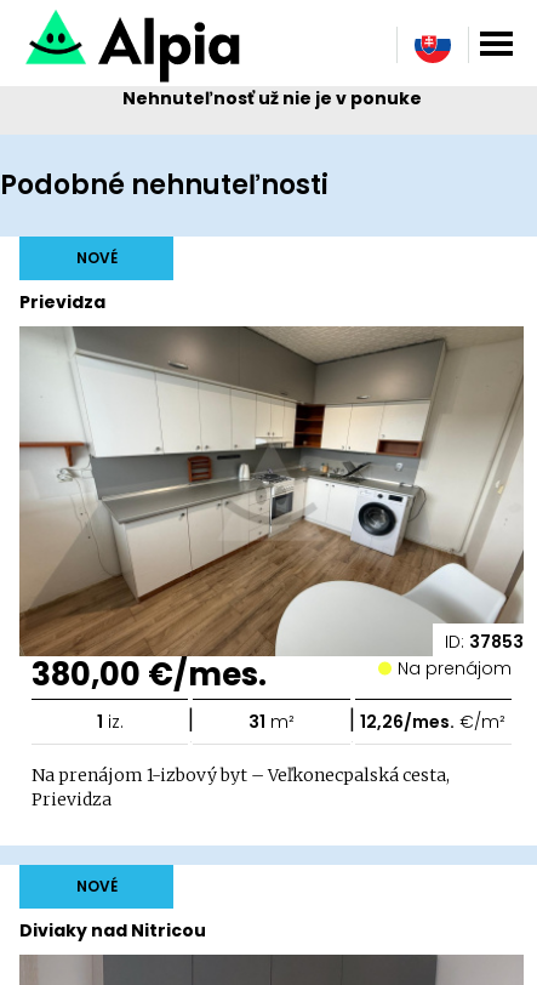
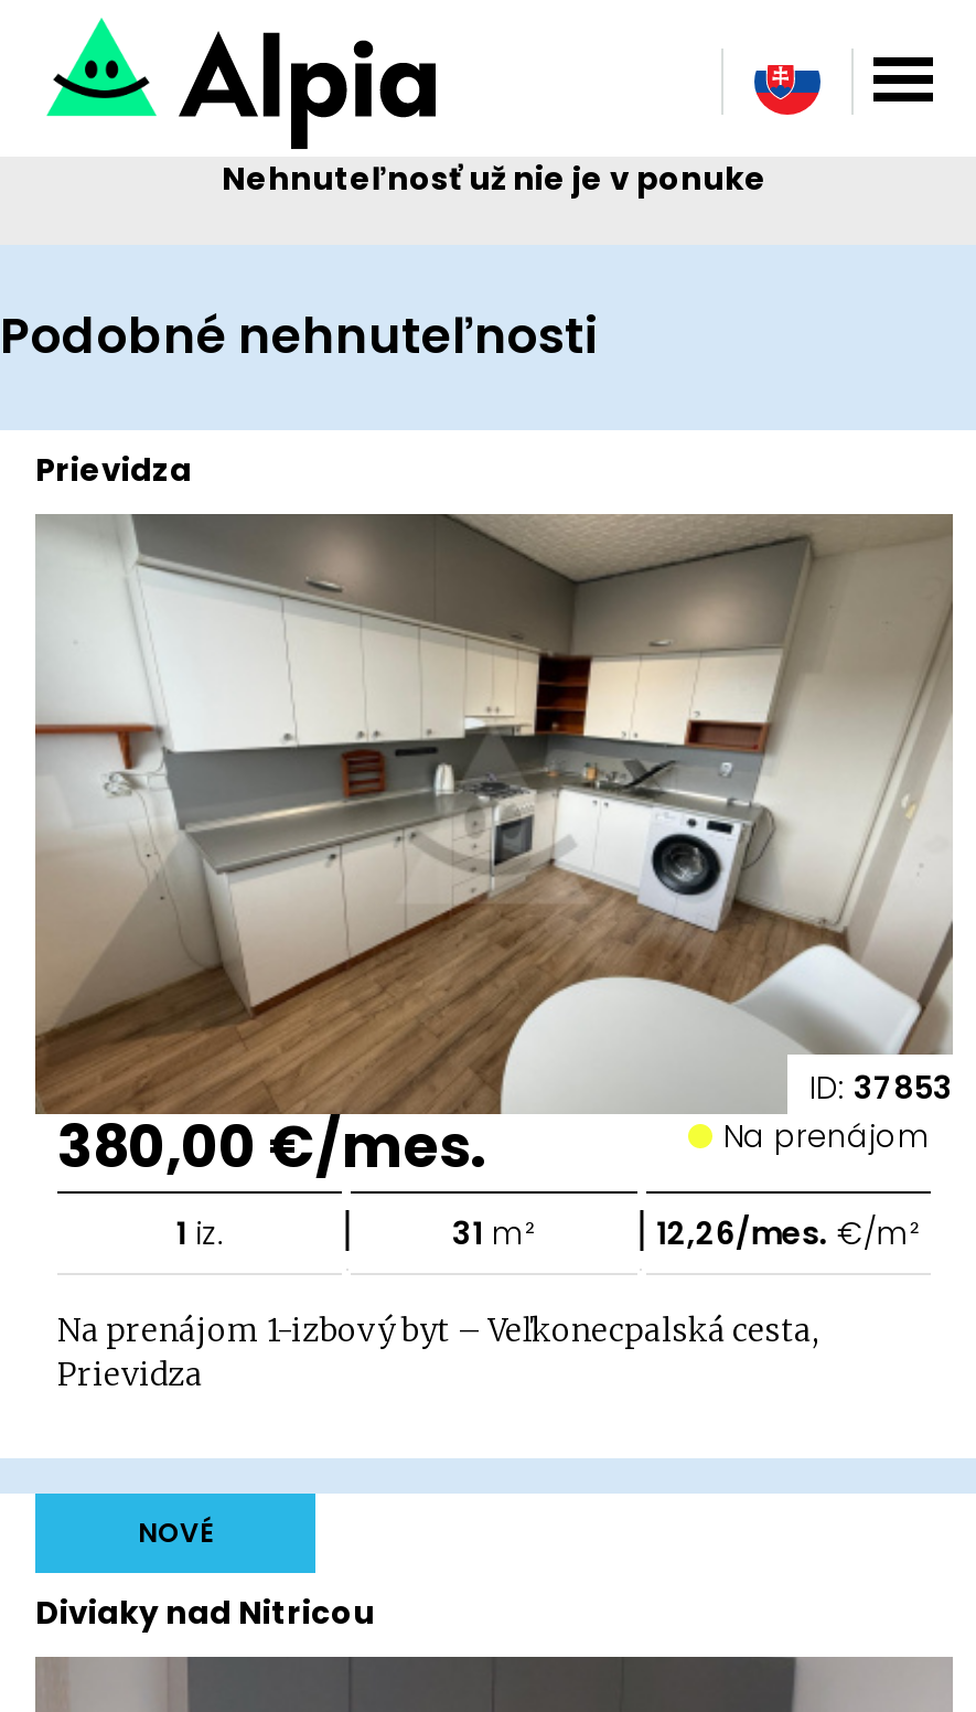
[76,247,117,268] NOVÉ -> none

